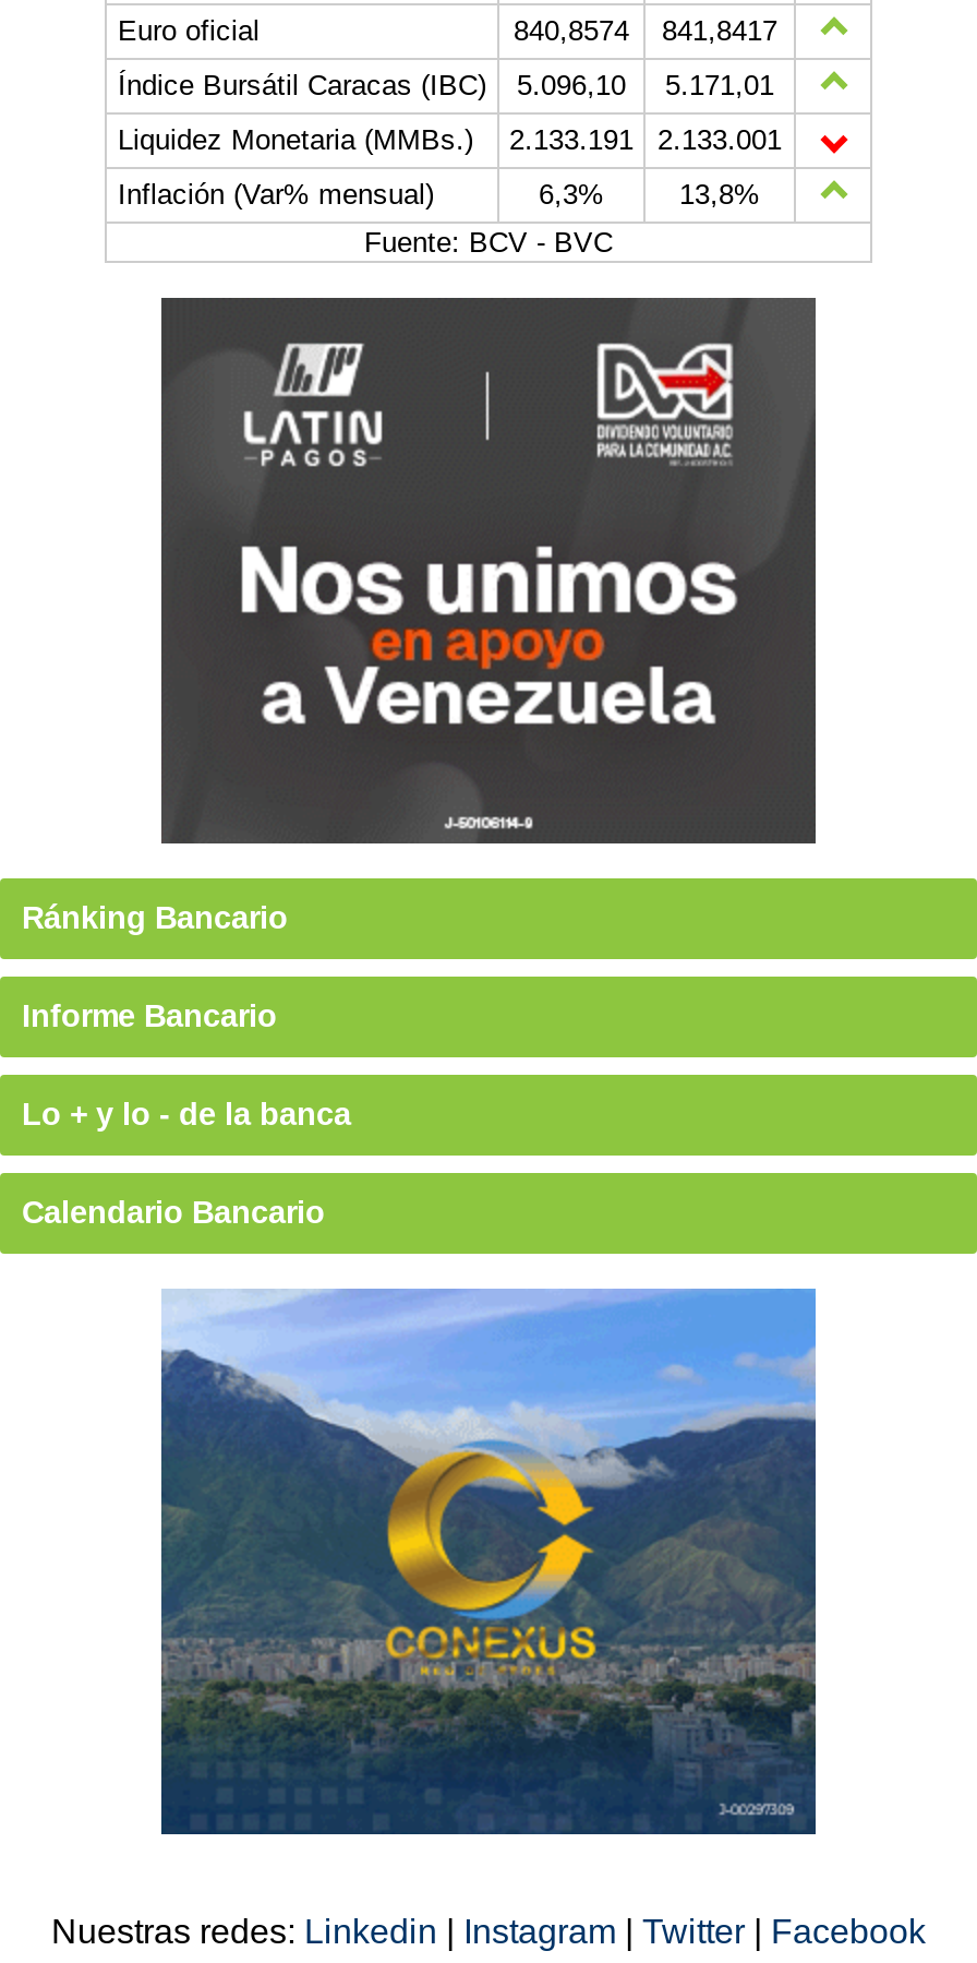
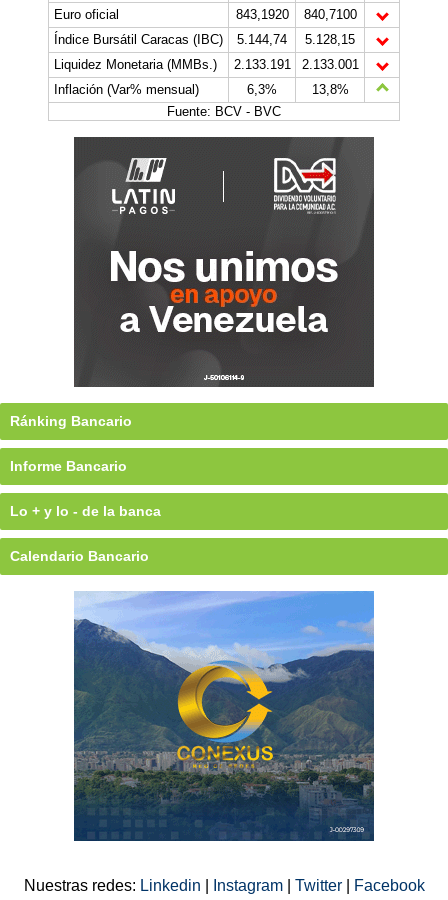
[514,15,629,48] 840,8574 -> [235,7,288,22] 843,1920
[662,15,777,48] 841,8417 -> [303,7,356,22] 840,7100
[517,69,626,102] 5.096,10 -> [237,32,287,47] 5.144,74
[665,69,774,102] 5.171,01 -> [305,32,355,47] 5.128,15

